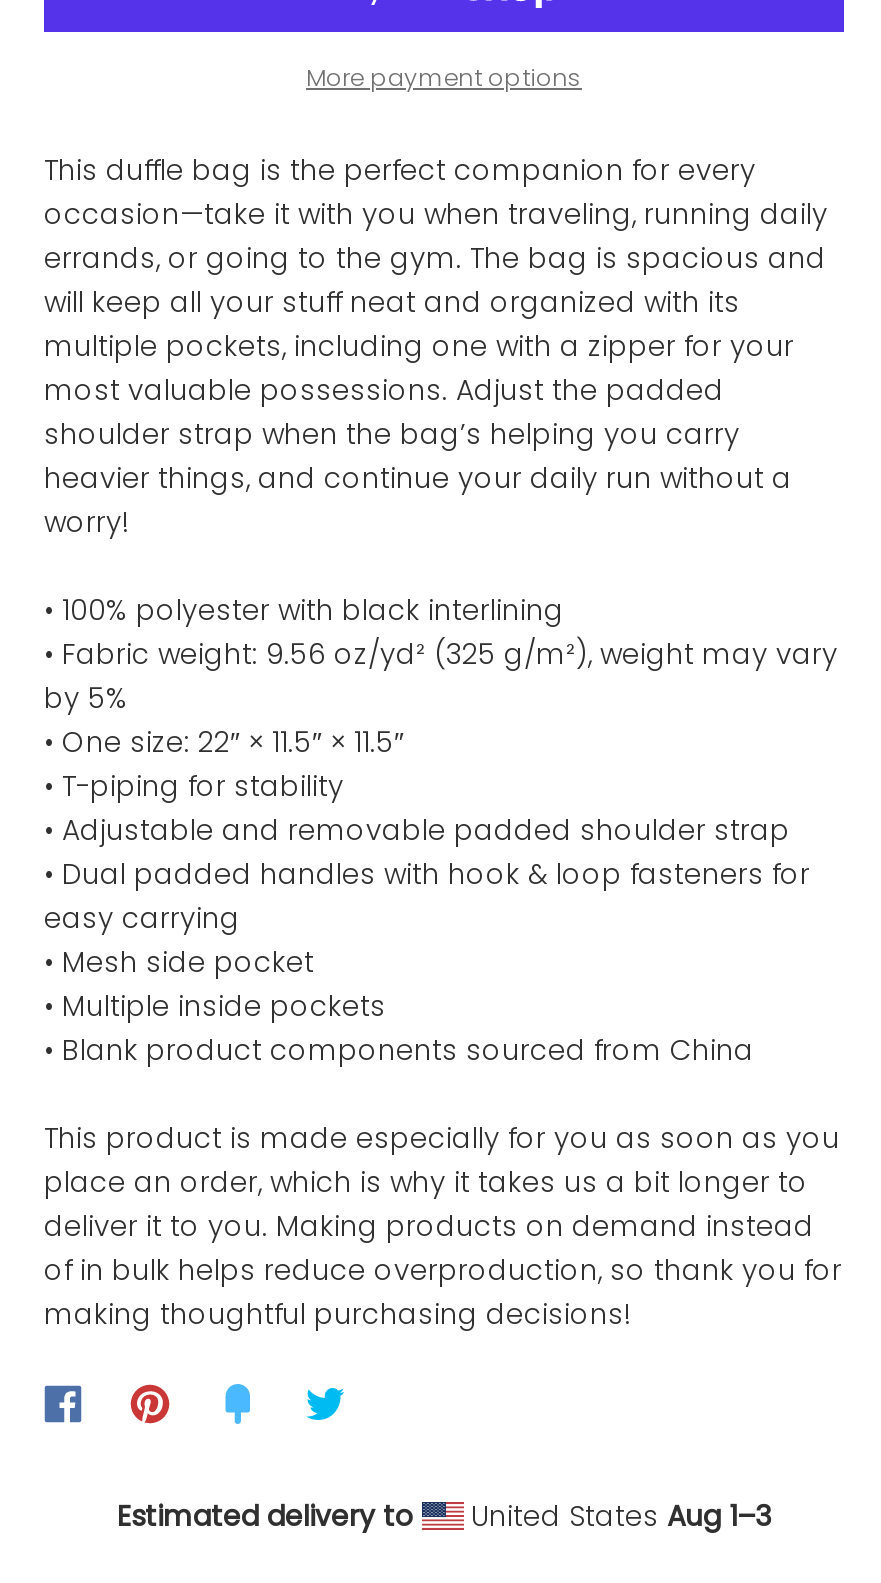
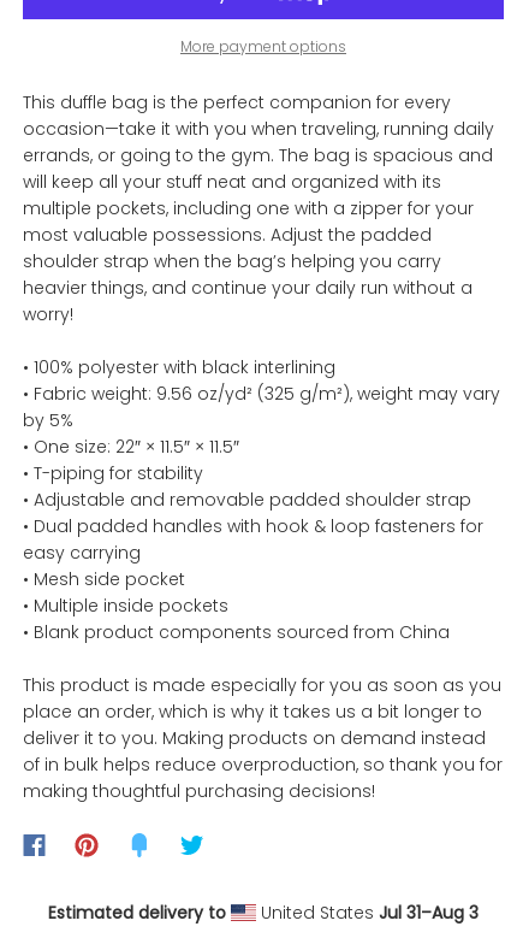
[463,1496,771,1536] United States Aug 1–3 -> [256,901,479,925] United States Jul 31–Aug 3

